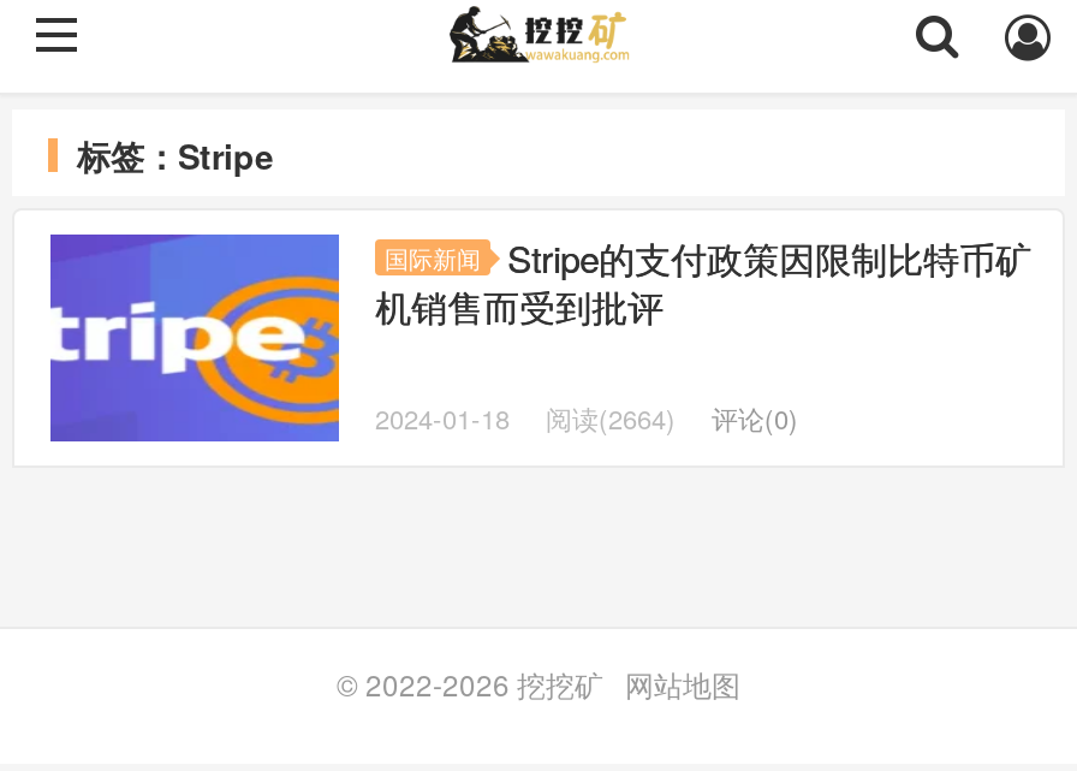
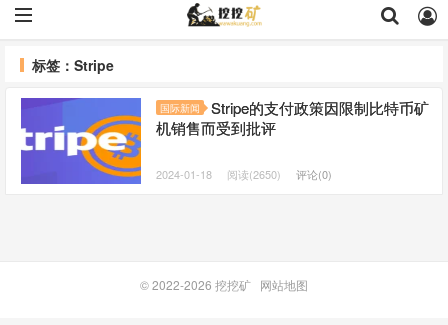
[375,398,798,437] 2024-01-18 阅读(2664) 评论(0) -> [156,166,332,182] 2024-01-18 阅读(2650) 评论(0)

